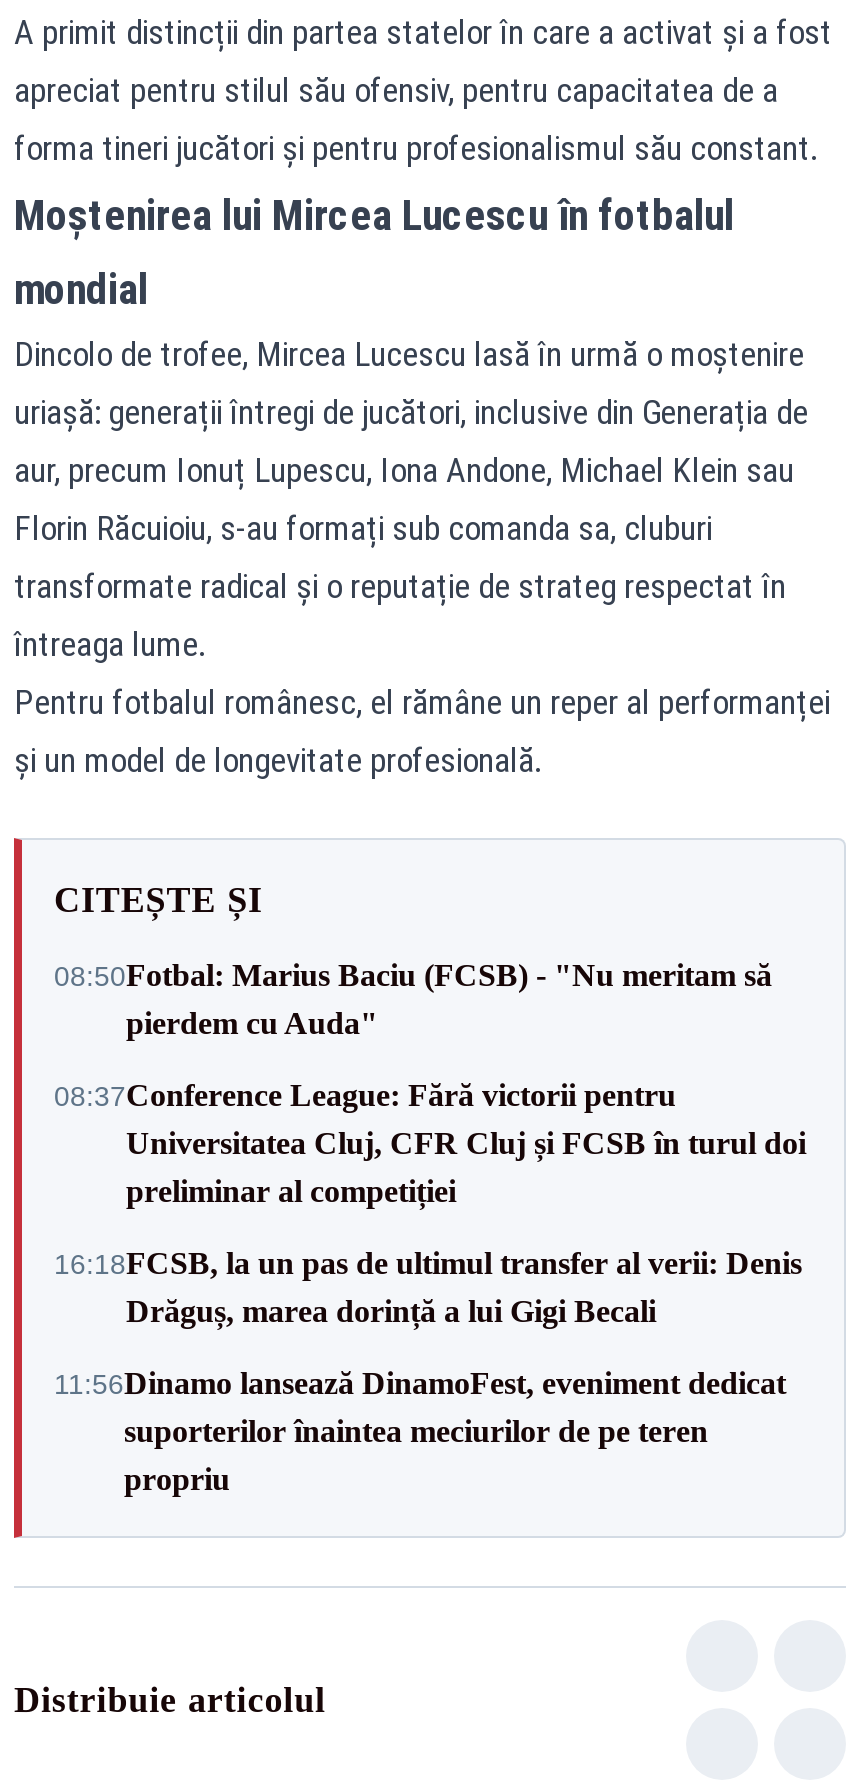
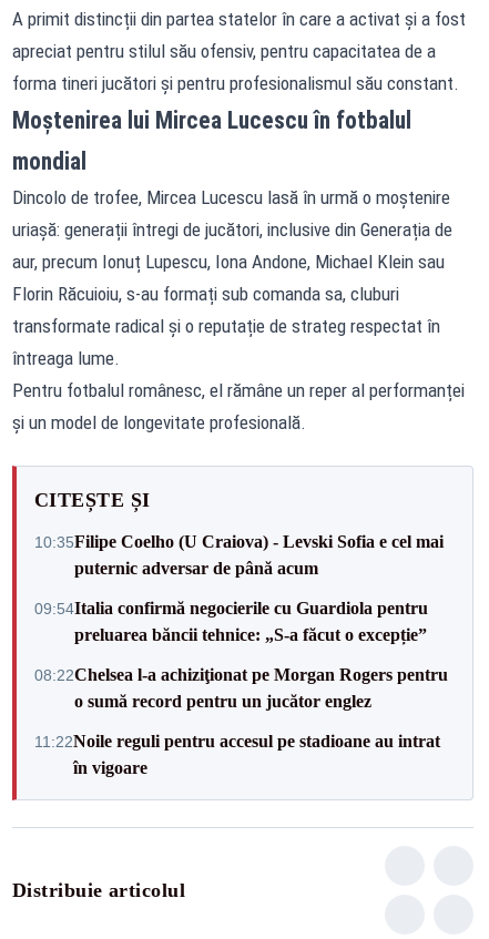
[54,958,772,1040] 08:50Fotbal: Marius Baciu (FCSB) - "Nu meritam să | pierdem cu Auda" -> [34,532,444,577] 10:35Filipe Coelho (U Craiova) - Levski Sofia e cel mai | puternic adversar de până acum
[54,1078,806,1208] 08:37Conference League: Fără victorii pentru | Universitatea Cluj, CFR Cluj și FCSB în turul doi | preliminar al competiției -> [34,598,428,644] 09:54Italia confirmă negocierile cu Guardiola pentru | preluarea băncii tehnice: „S-a făcut o excepție”
[54,1246,802,1328] 16:18FCSB, la un pas de ultimul transfer al verii: Denis | Drăguș, marea dorință a lui Gigi Becali -> [34,665,448,710] 08:22Chelsea l-a achiziţionat pe Morgan Rogers pentru | o sumă record pentru un jucător englez
[54,1366,786,1496] 11:56Dinamo lansează DinamoFest, eveniment dedicat | suporterilor înaintea meciurilor de pe teren | propriu -> [34,731,440,777] 11:22Noile reguli pentru accesul pe stadioane au intrat | în vigoare

